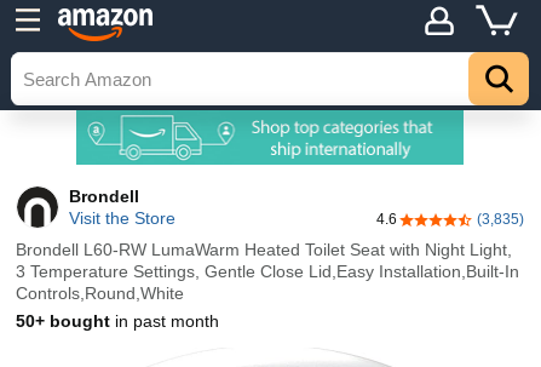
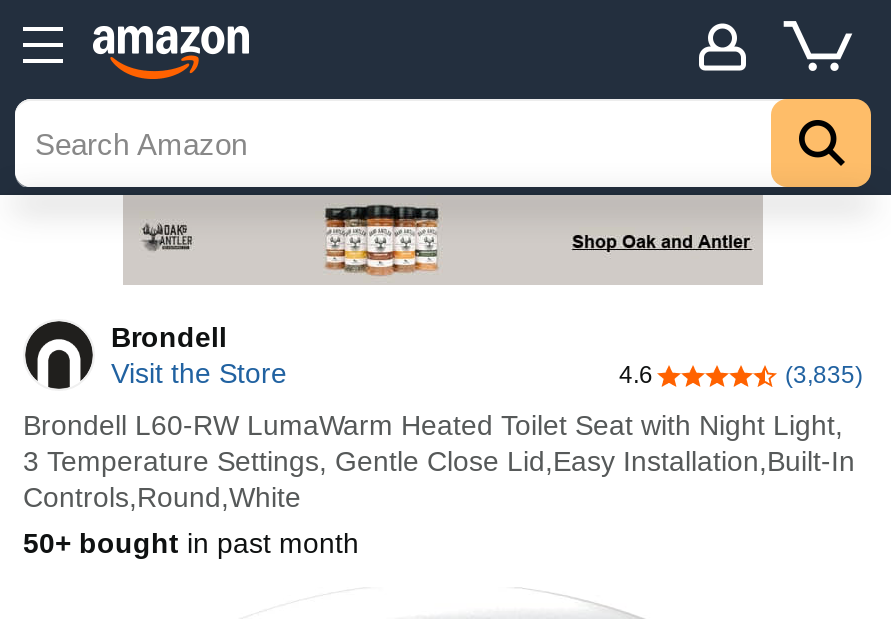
[76,109,464,165] [image] -> [125,193,761,283] [image]

